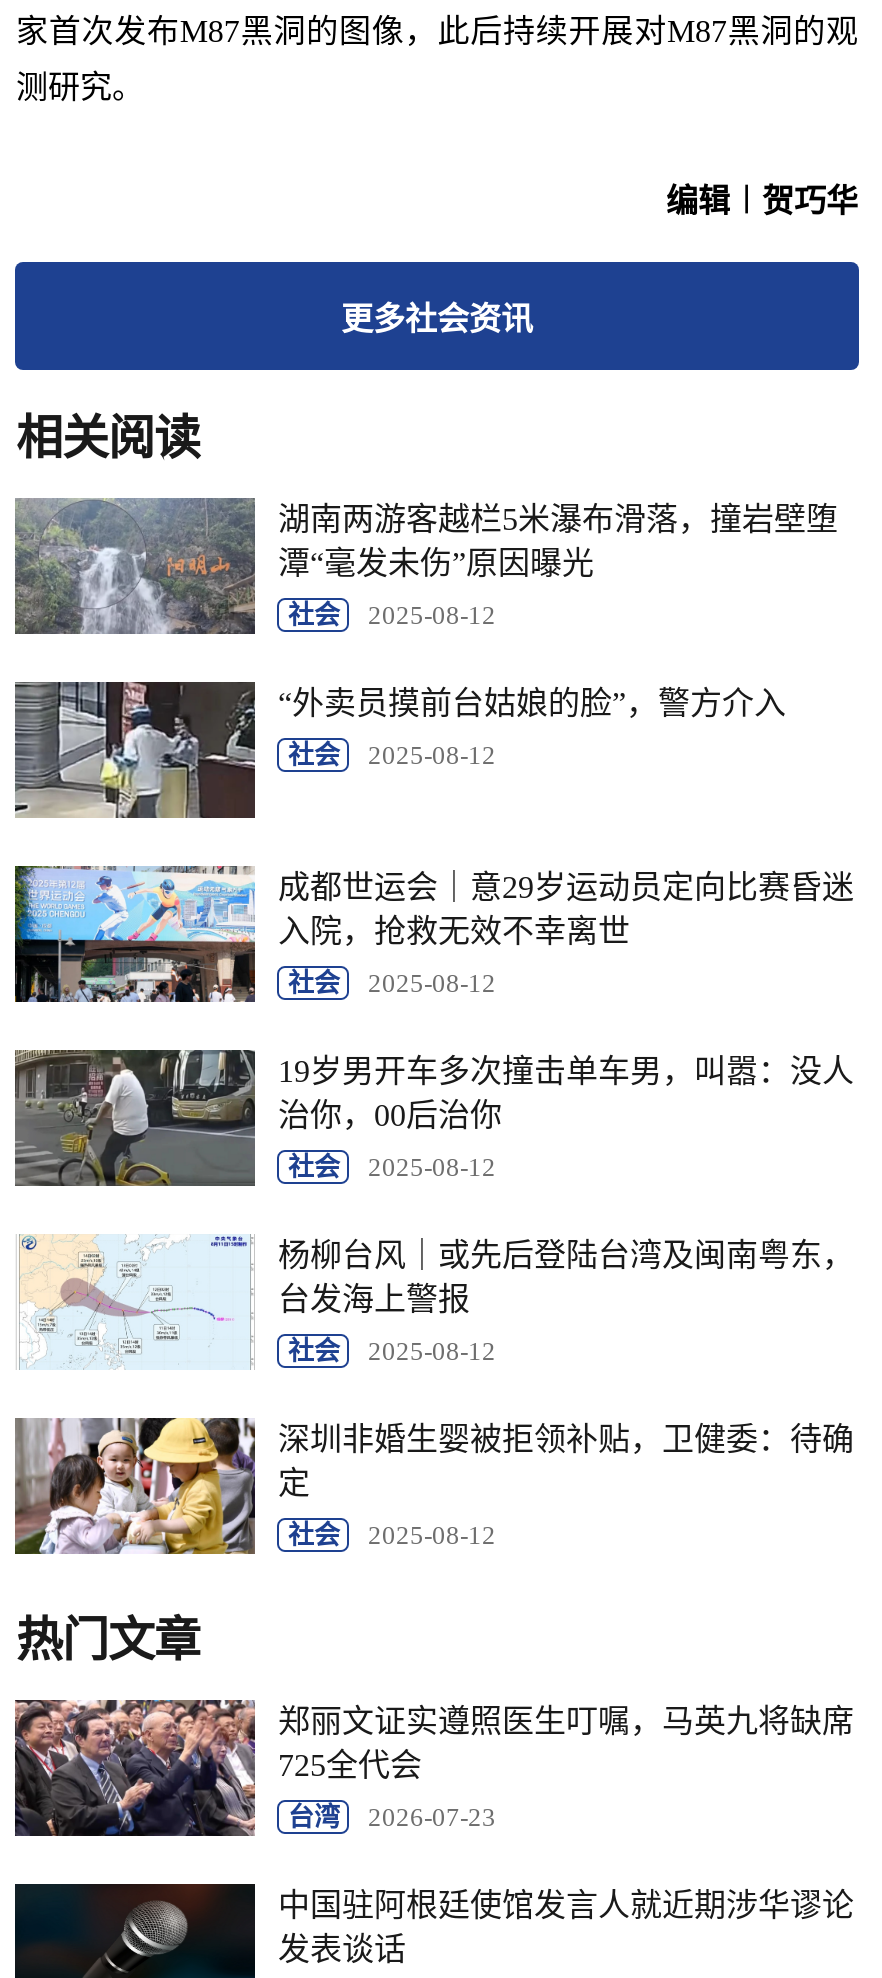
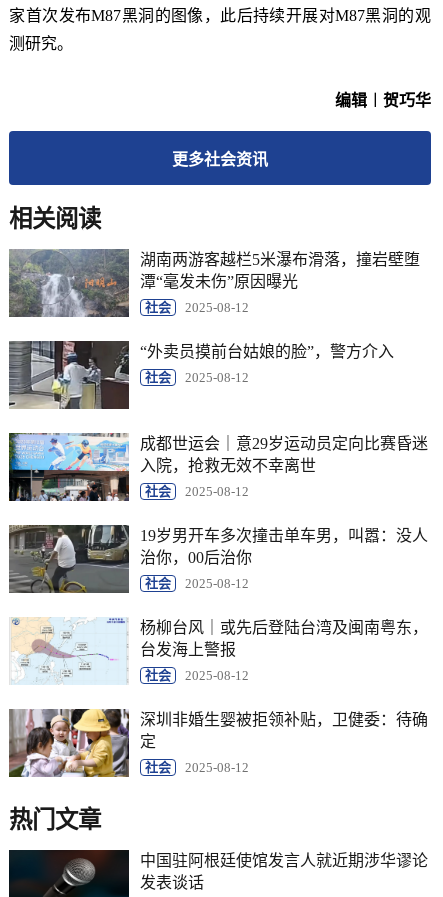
[13,1698,854,1852] [image] | 郑丽文证实遵照医生叮嘱，马英九将缺席 | 725全代会 | 台湾 | 2026-07-23 -> none

